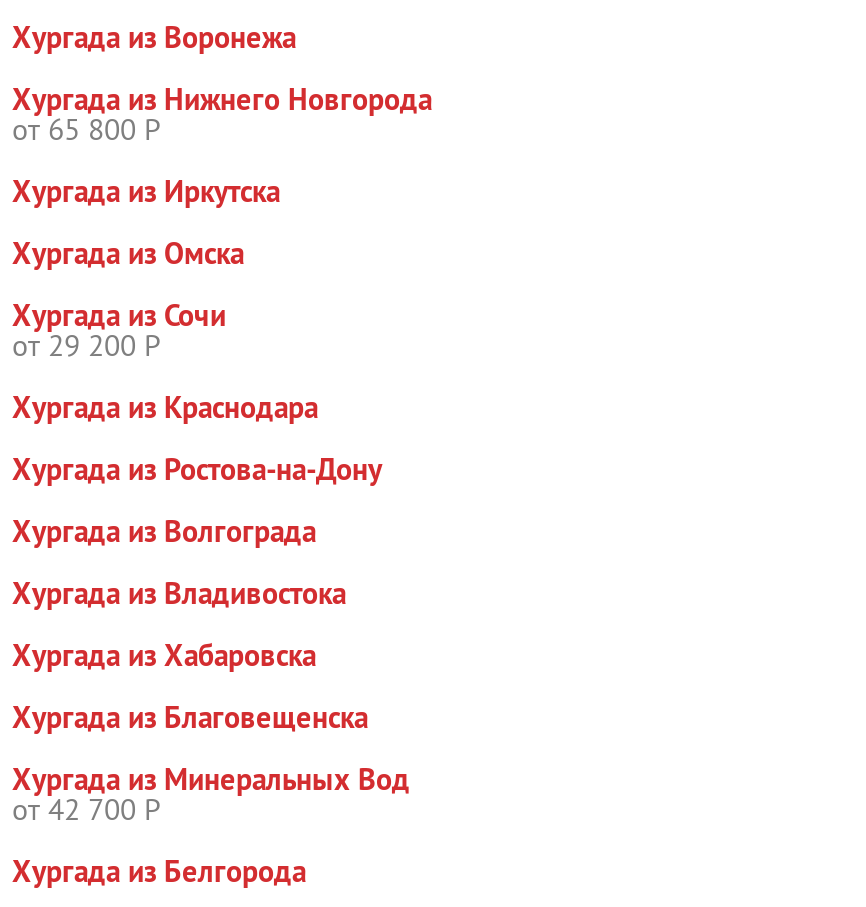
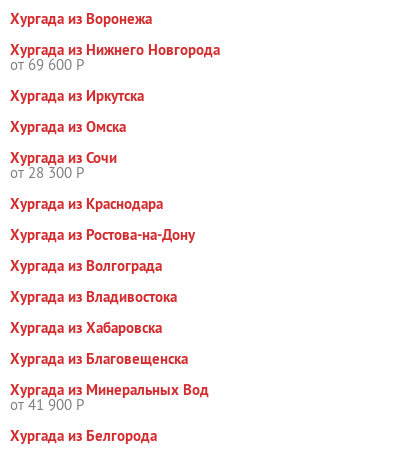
[12,110,160,148] от 65 800 Р -> [10,55,84,74] от 69 600 Р
[12,326,160,364] от 29 200 Р -> [10,163,84,182] от 28 300 Р
[12,790,160,828] от 42 700 Р -> [10,395,84,414] от 41 900 Р

